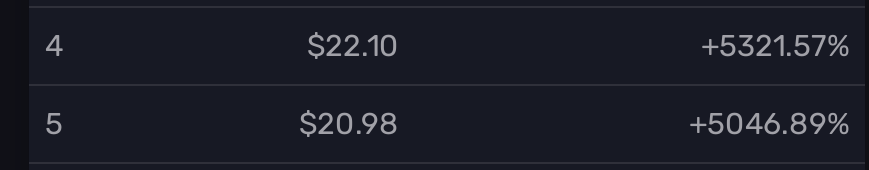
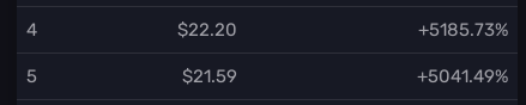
[307,29,399,65] $22.10 -> [177,20,237,41] $22.20
[701,29,849,65] +5321.57% -> [418,20,508,41] +5185.73%
[299,107,399,143] $20.98 -> [182,66,237,88] $21.59
[689,107,849,143] +5046.89% -> [417,66,508,88] +5041.49%

